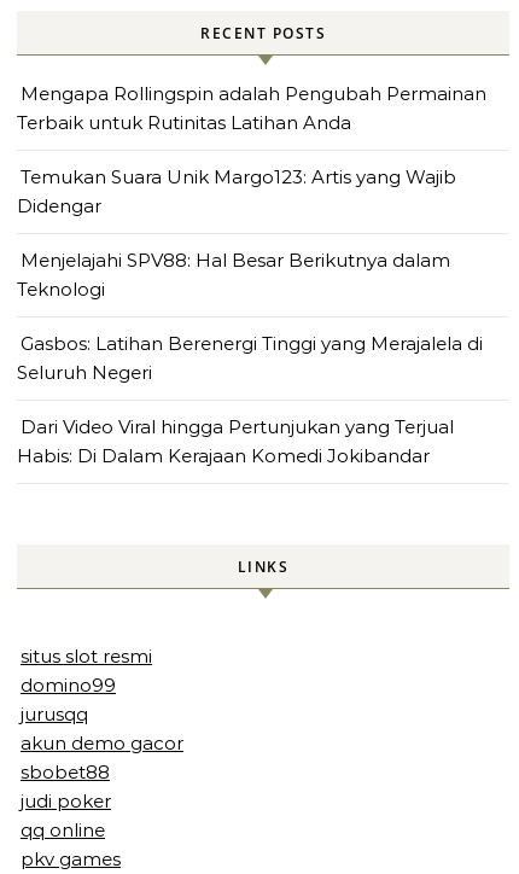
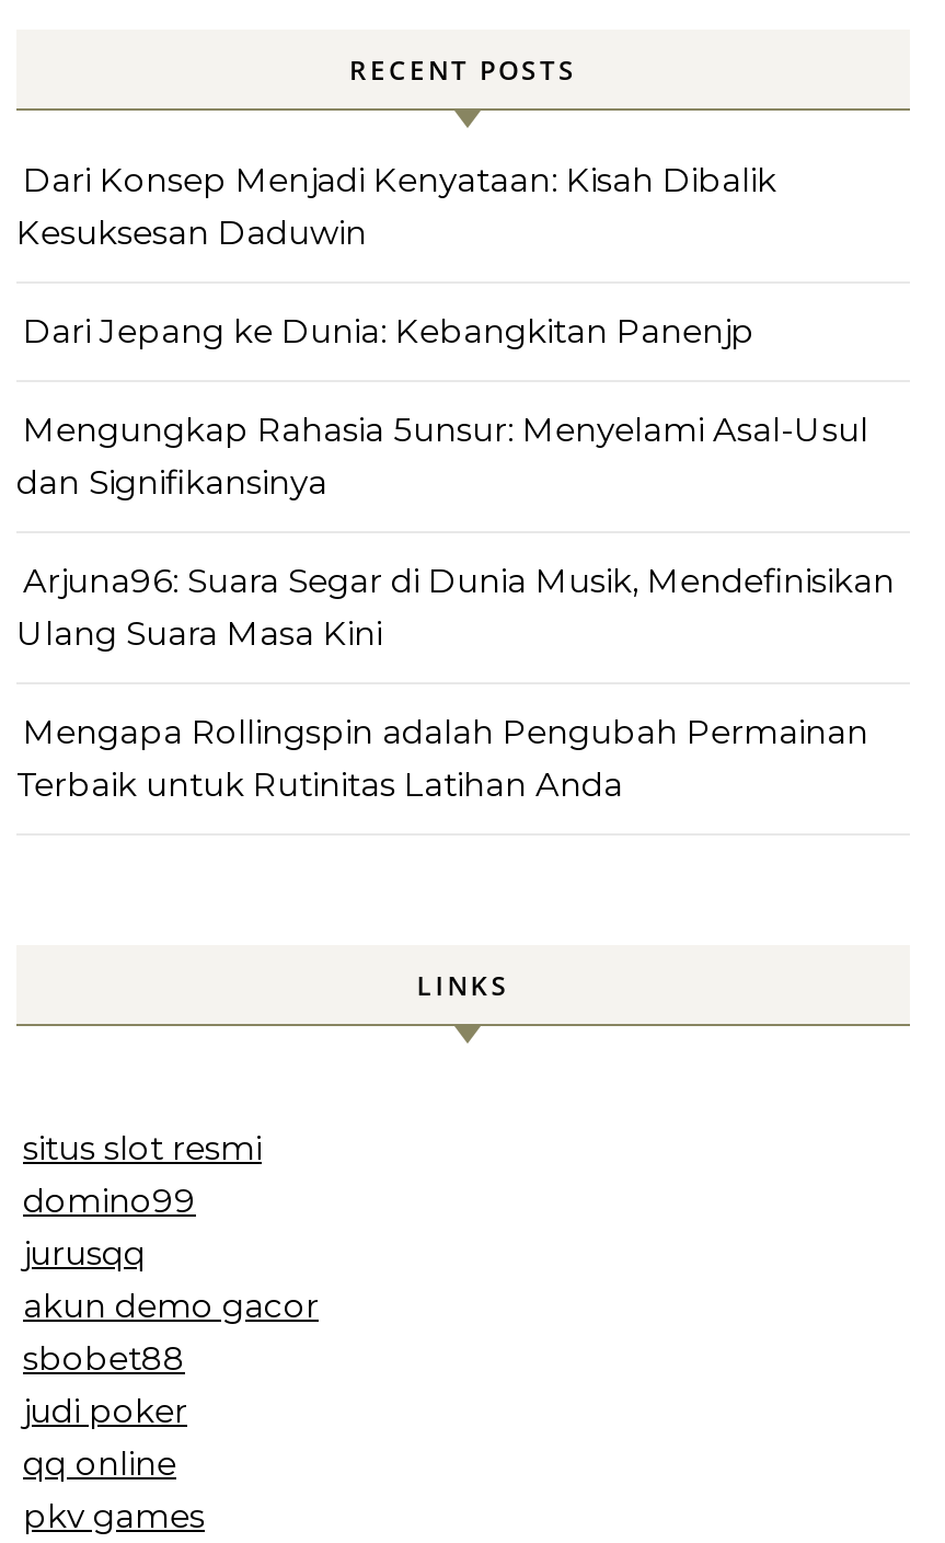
none -> [16,159,895,654] Dari Konsep Menjadi Kenyataan: Kisah Dibalik | Kesuksesan Daduwin | Dari Jepang ke Dunia: Kebangkitan Panenjp | Mengungkap Rahasia 5unsur: Menyelami Asal-Usul | dan Signifikansinya | Arjuna96: Suara Segar di Dunia Musik, Mendefinisikan | Ulang Suara Masa Kini
moved [17,82,486,134] -> [16,711,868,805]: Mengapa Rollingspin adalah Pengubah Permainan | Terbaik untuk Rutinitas Latihan Anda
[17,165,483,467] Temukan Suara Unik Margo123: Artis yang Wajib | Didengar | Menjelajahi SPV88: Hal Besar Berikutnya dalam | Teknologi | Gasbos: Latihan Berenergi Tinggi yang Merajalela di | Seluruh Negeri | Dari Video Viral hingga Pertunjukan yang Terjual | Habis: Di Dalam Kerajaan Komedi Jokibandar -> none

